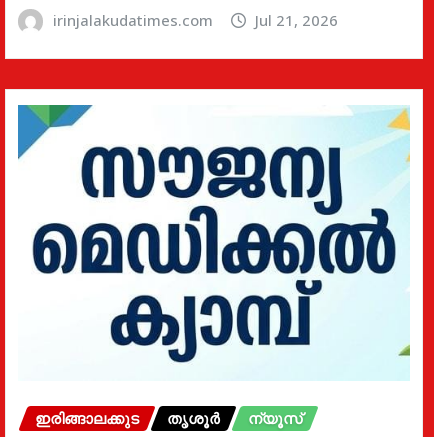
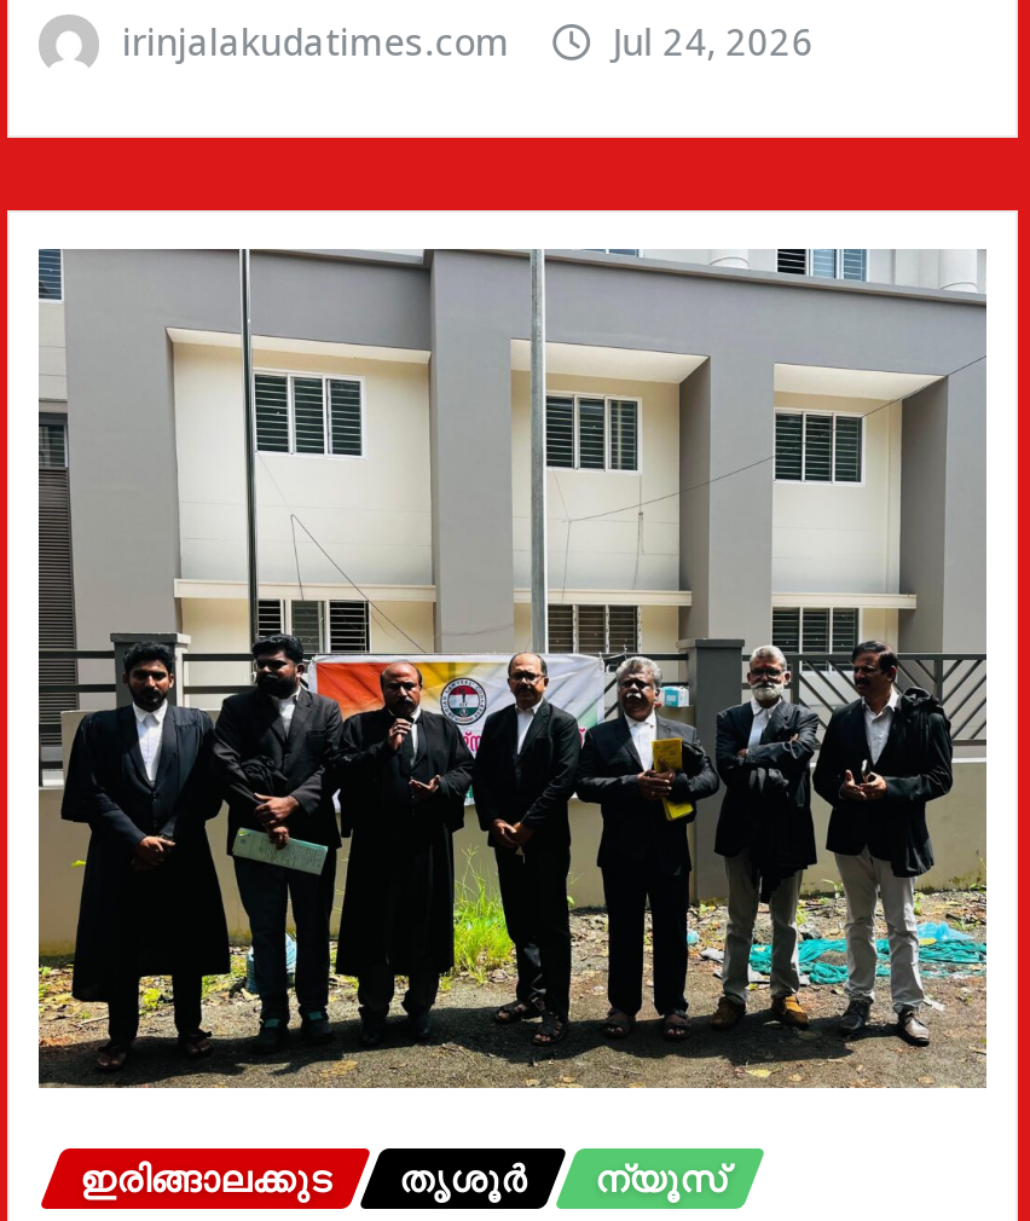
[255,10,338,30] Jul 21, 2026 -> [612,18,813,66] Jul 24, 2026
[17,104,410,382] [image] -> [36,245,989,1092] [image]

